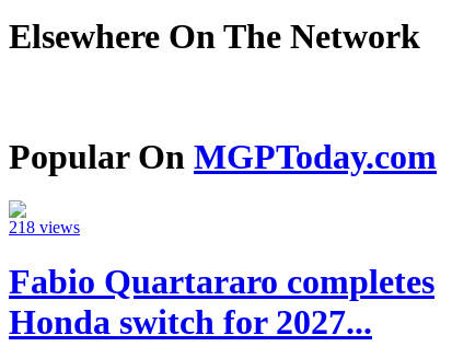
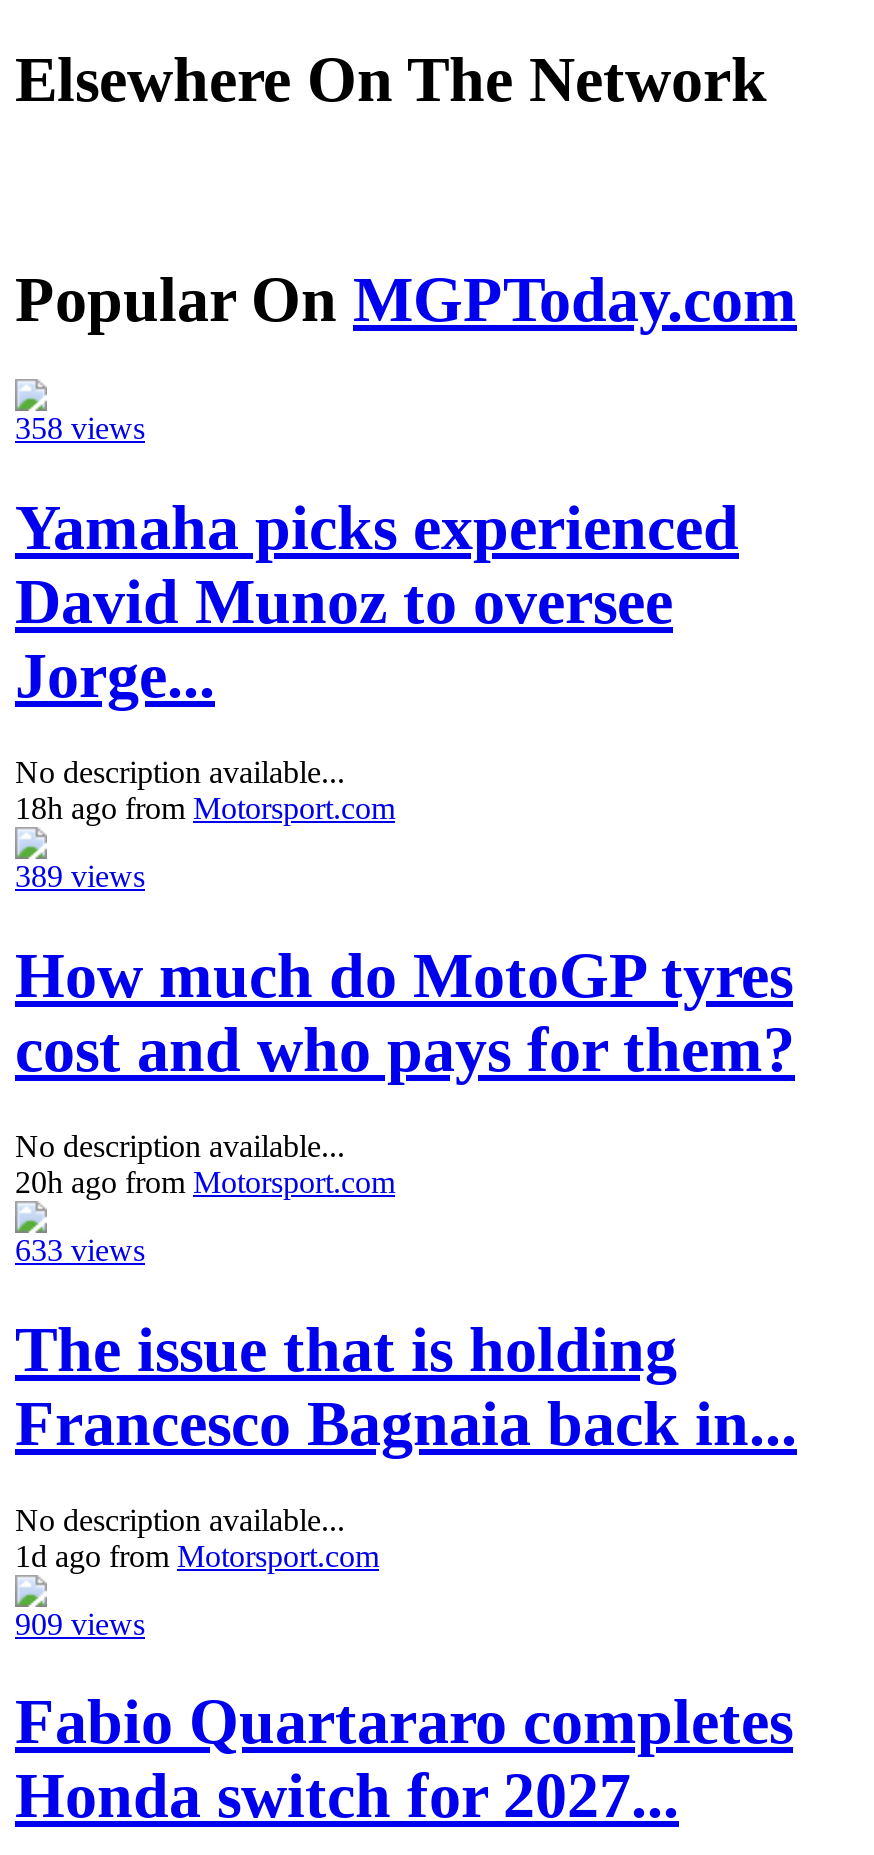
[9,218,80,237] 218 views -> [15,412,797,1641] 358 views | Yamaha picks experienced | David Munoz to oversee | Jorge... | No description available... | 18h ago from Motorsport.com | 389 views | How much do MotoGP tyres | cost and who pays for them? | No description available... | 20h ago from Motorsport.com | 633 views | The issue that is holding | Francesco Bagnaia back in... | No description available... | 1d ago from Motorsport.com | 909 views

